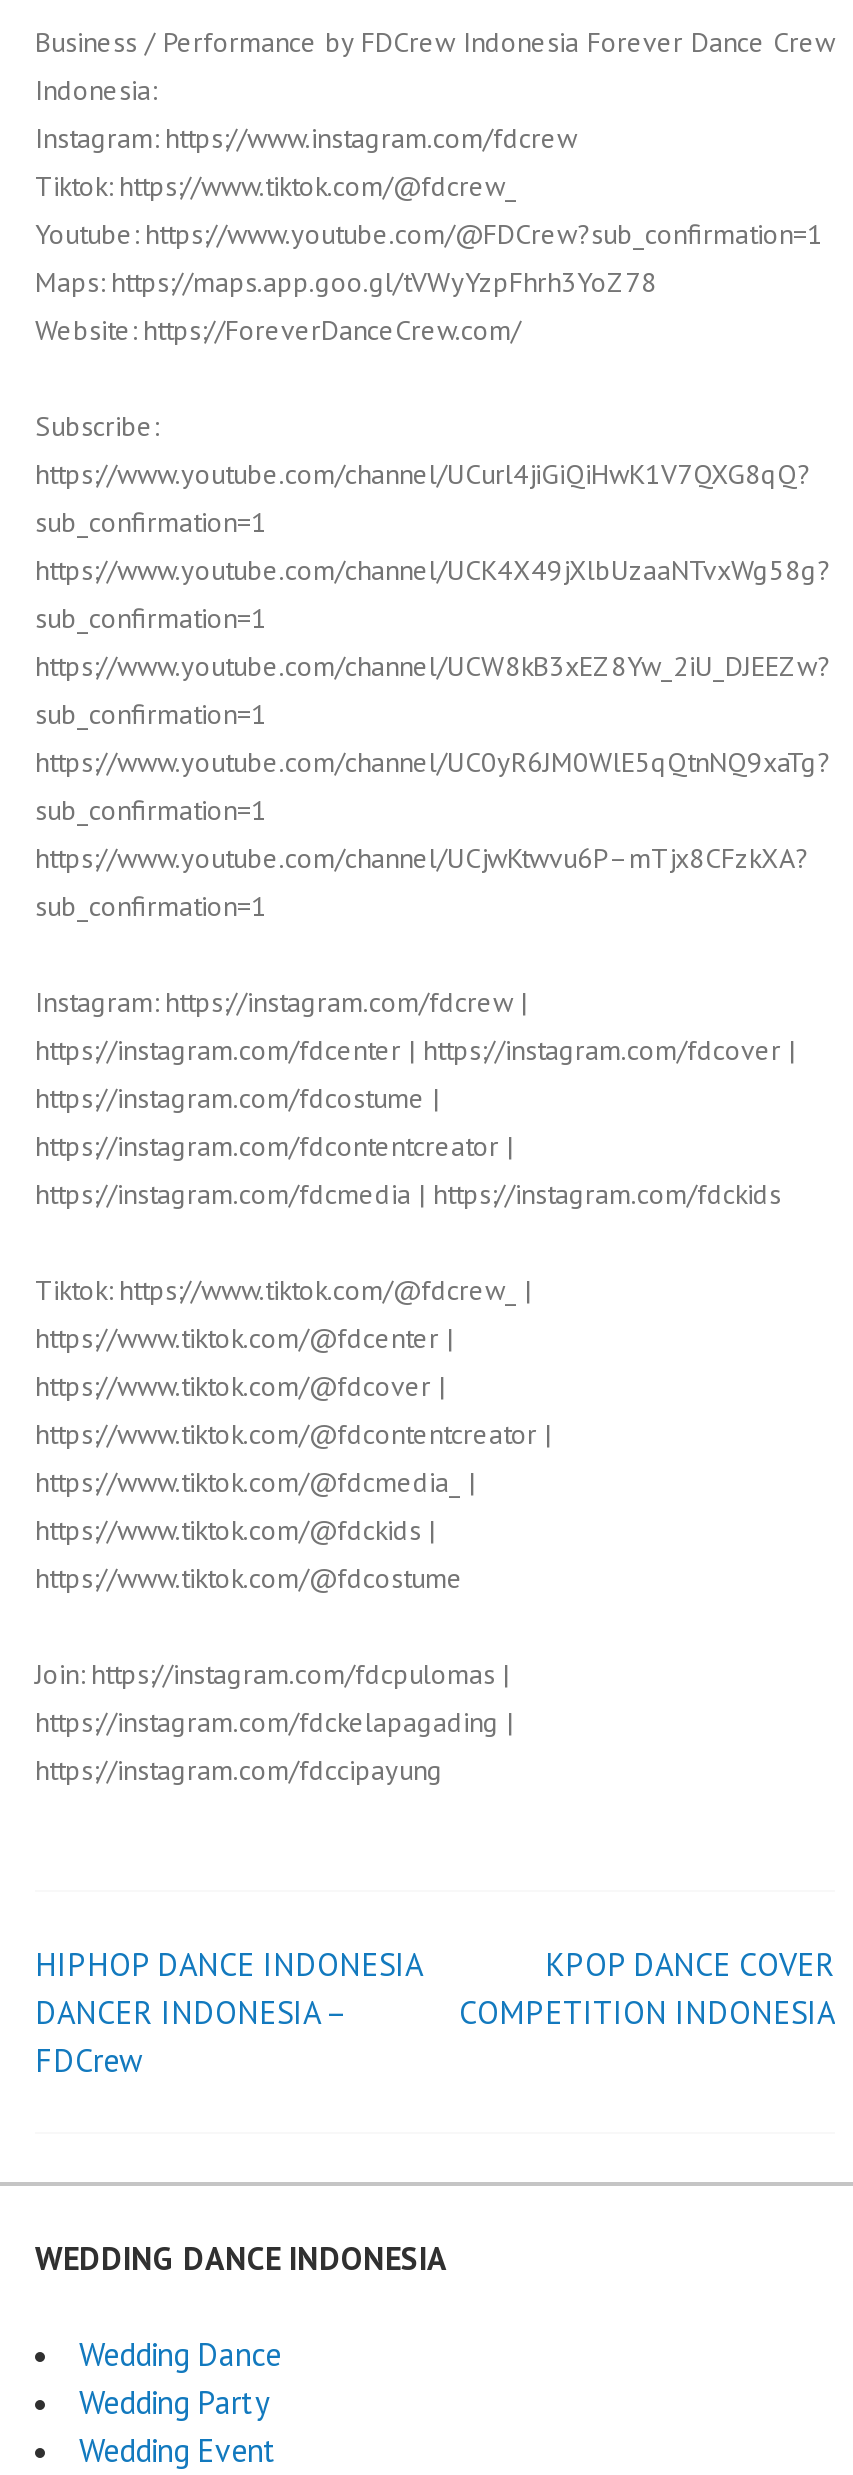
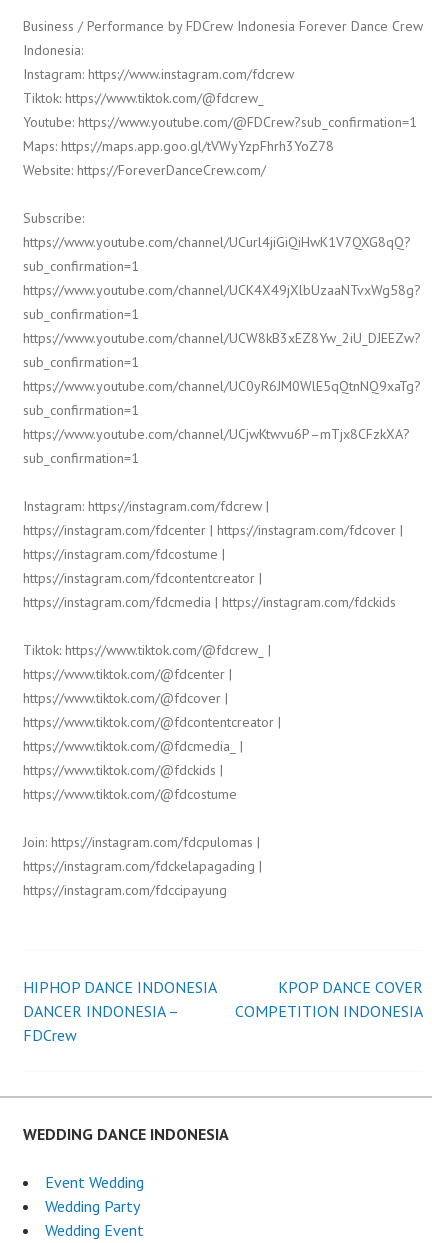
[79,2334,281,2374] Wedding Dance -> [45,1172,144,1192] Event Wedding

